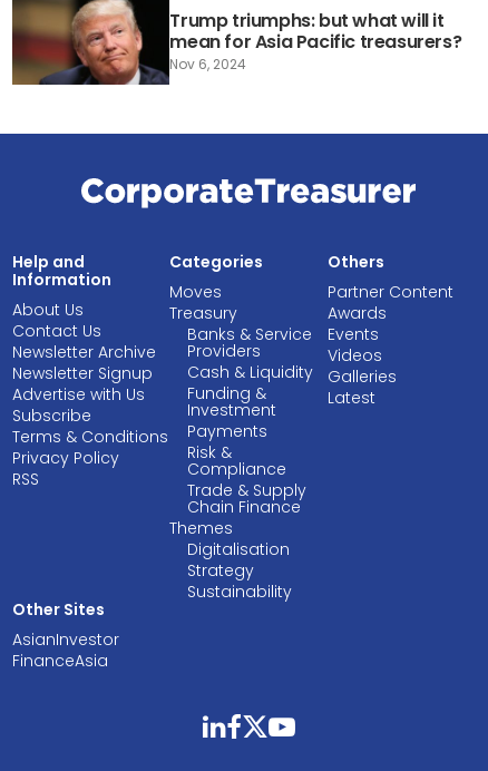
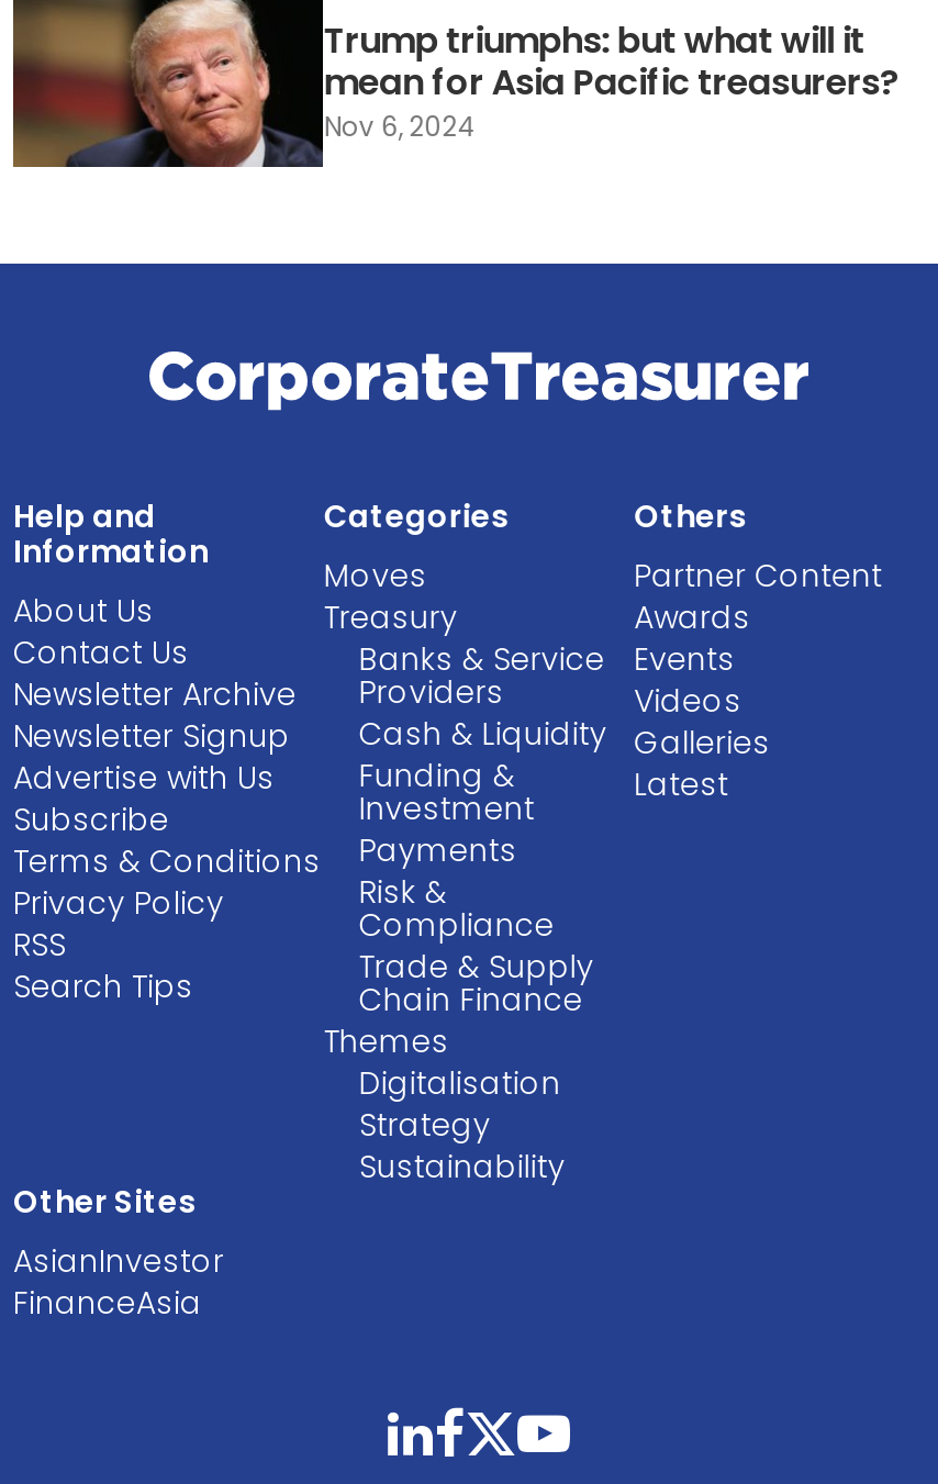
none -> [13,964,193,1008] Search Tips

